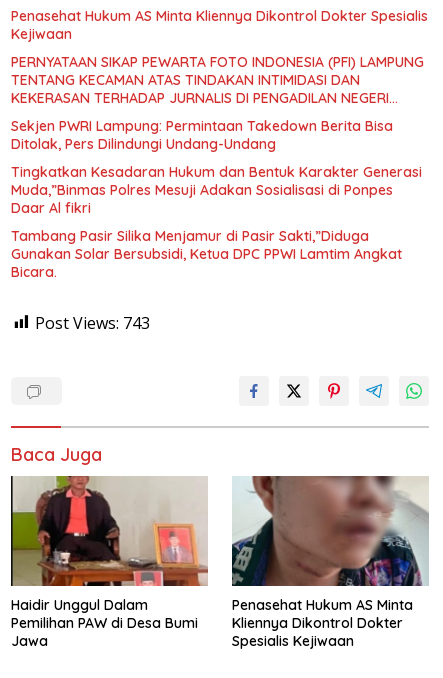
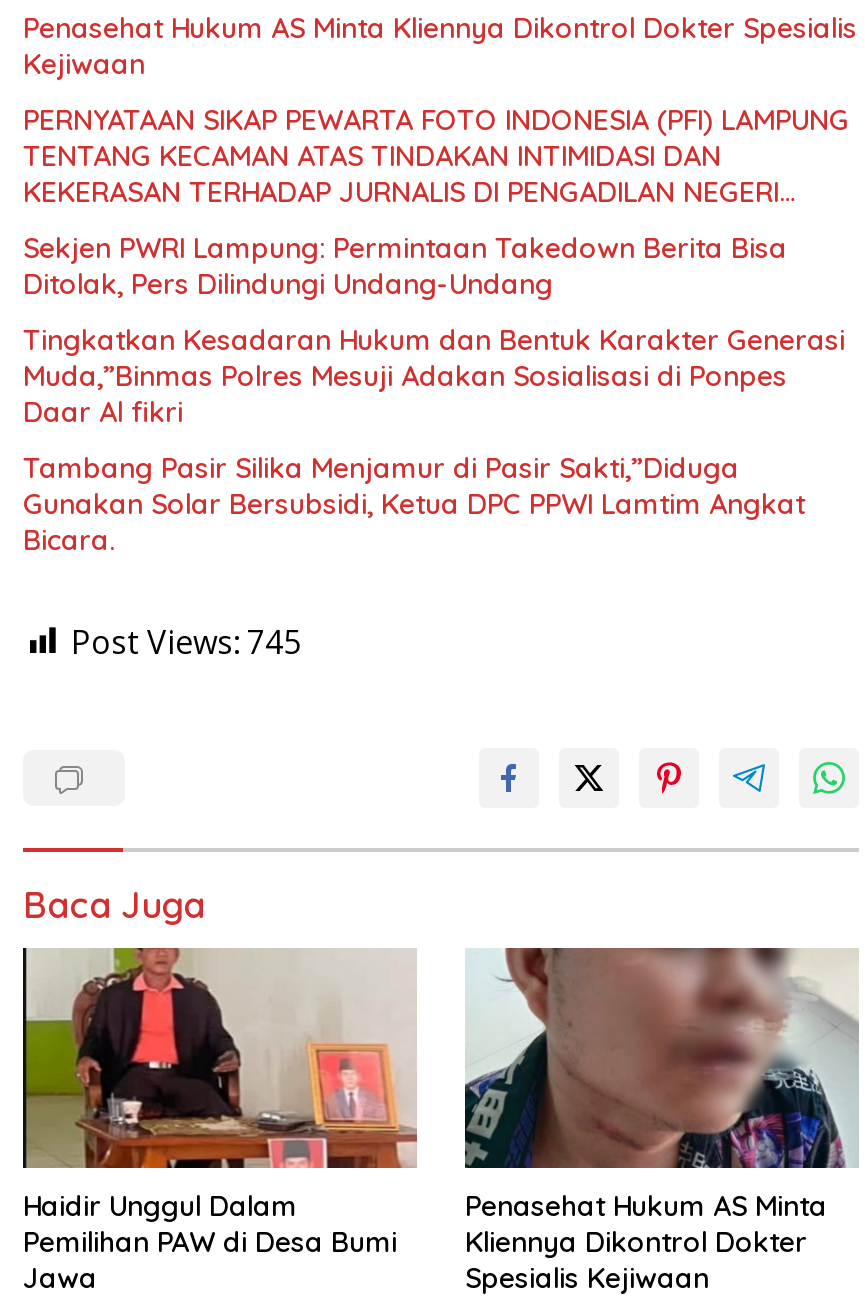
[35,311,150,333] Post Views: 743 -> [71,619,301,663] Post Views: 745

